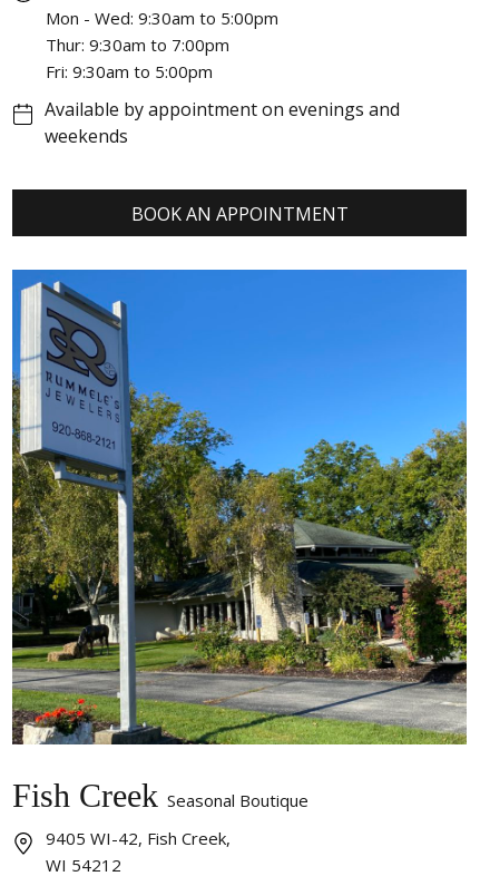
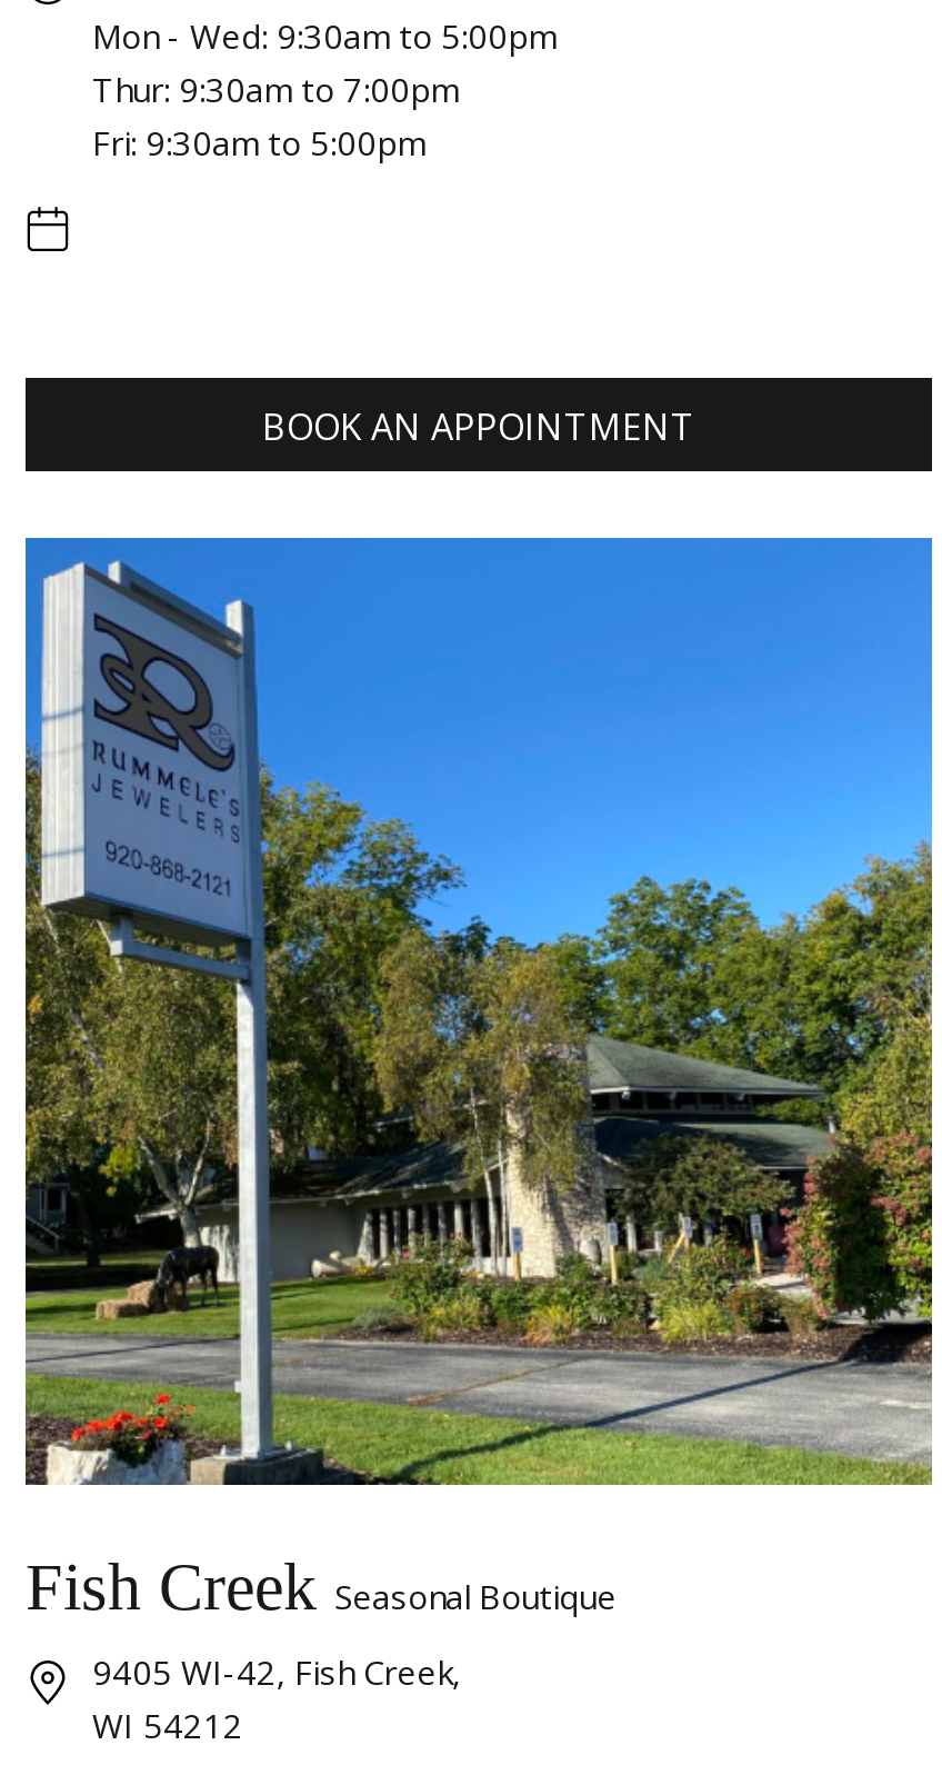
[45,97,400,148] Available by appointment on evenings and | weekends -> none

